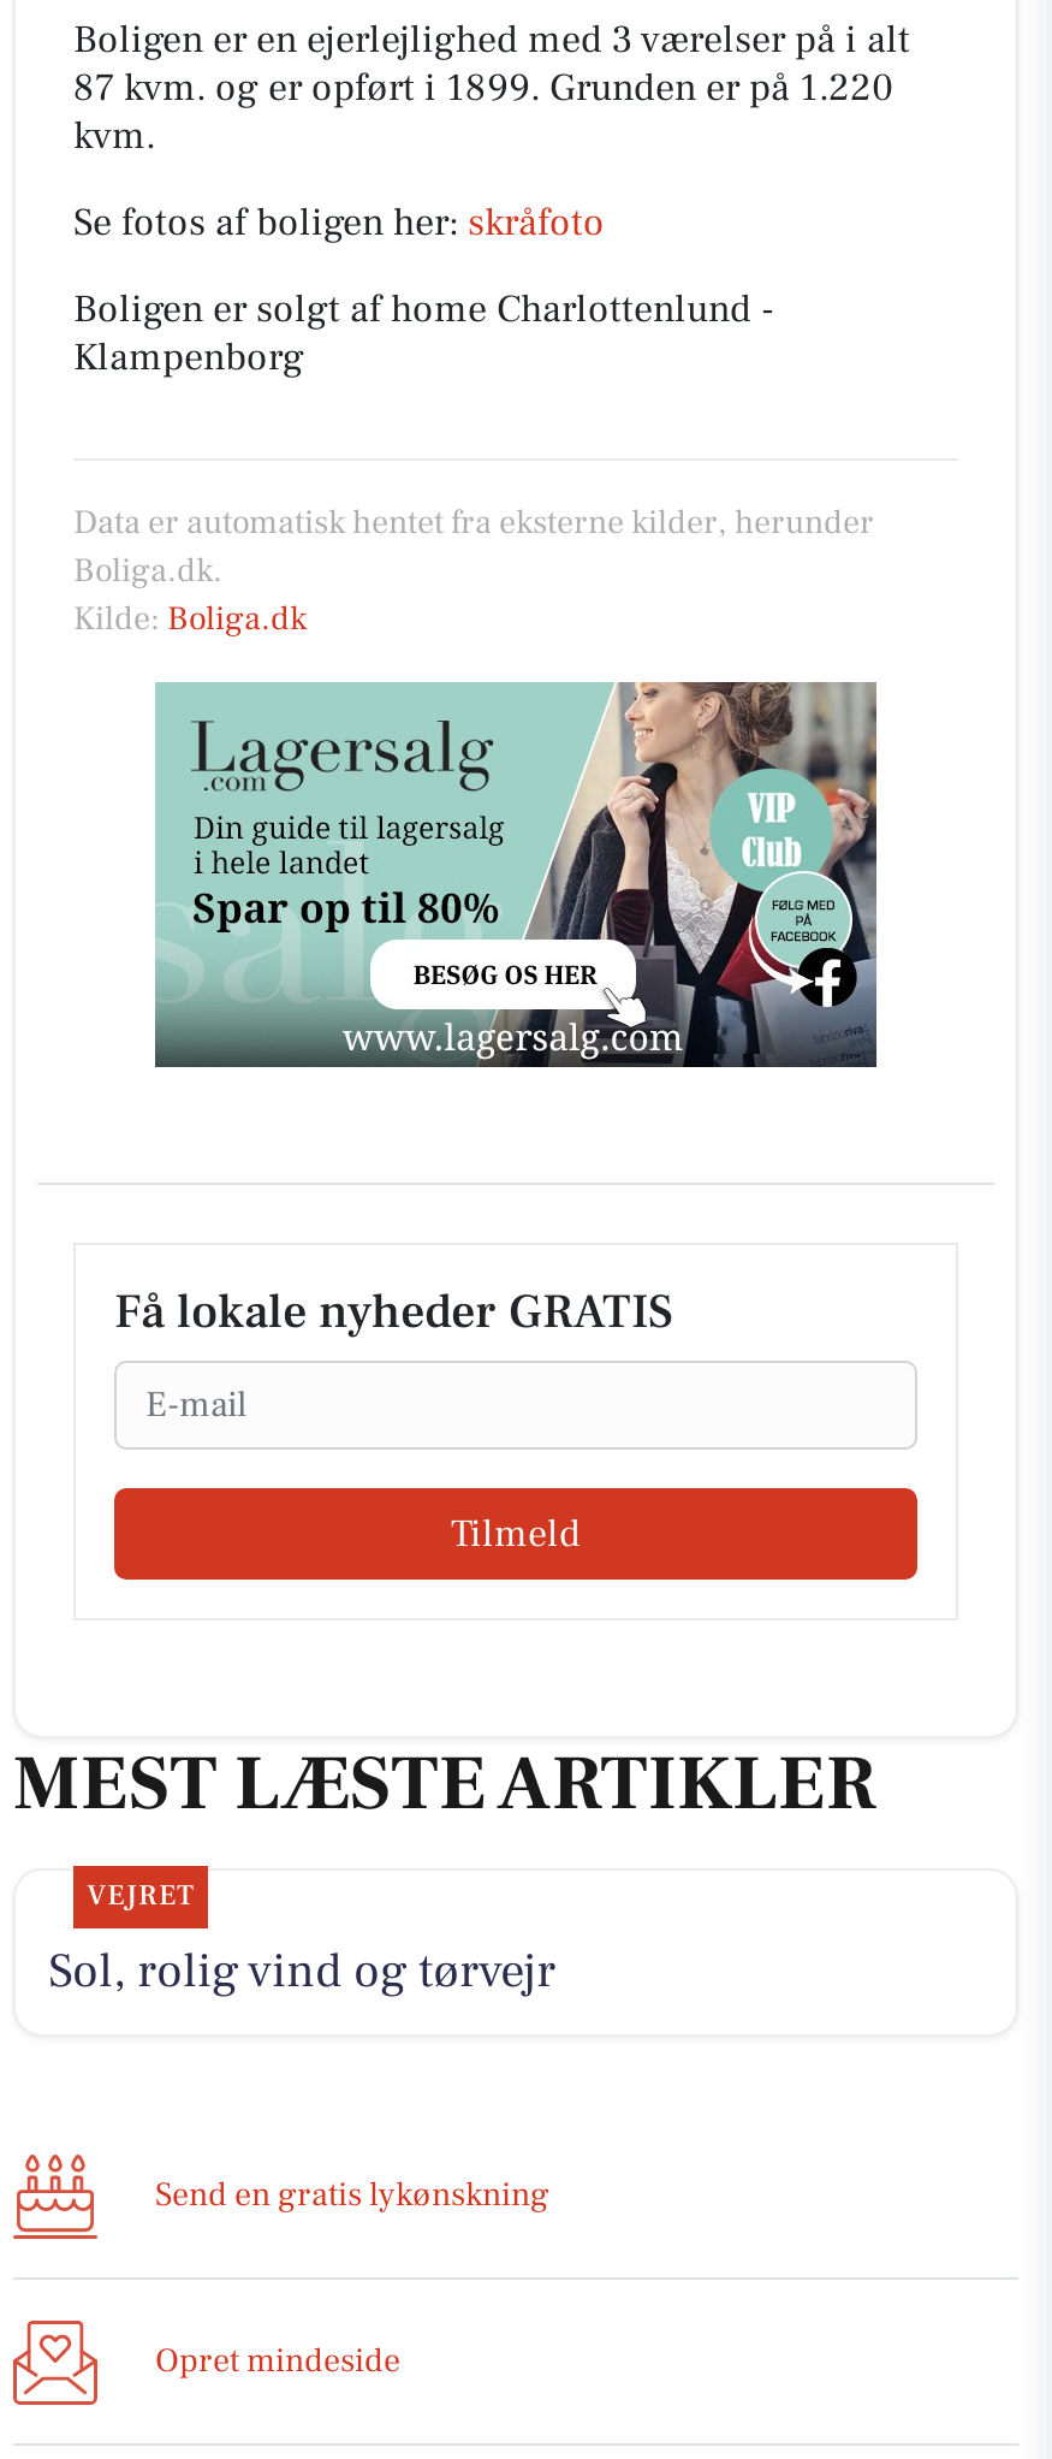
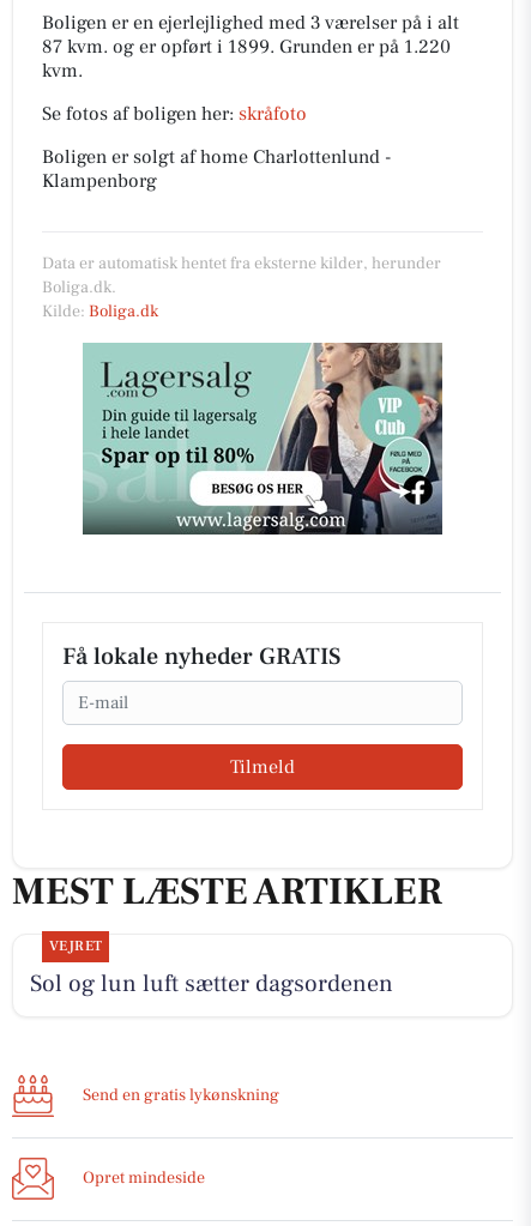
[48,1940,556,2002] Sol, rolig vind og tørvejr -> [29,968,393,1000] Sol og lun luft sætter dagsordenen

